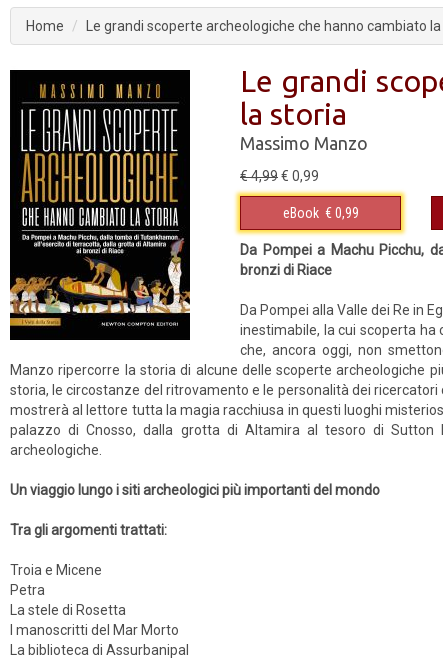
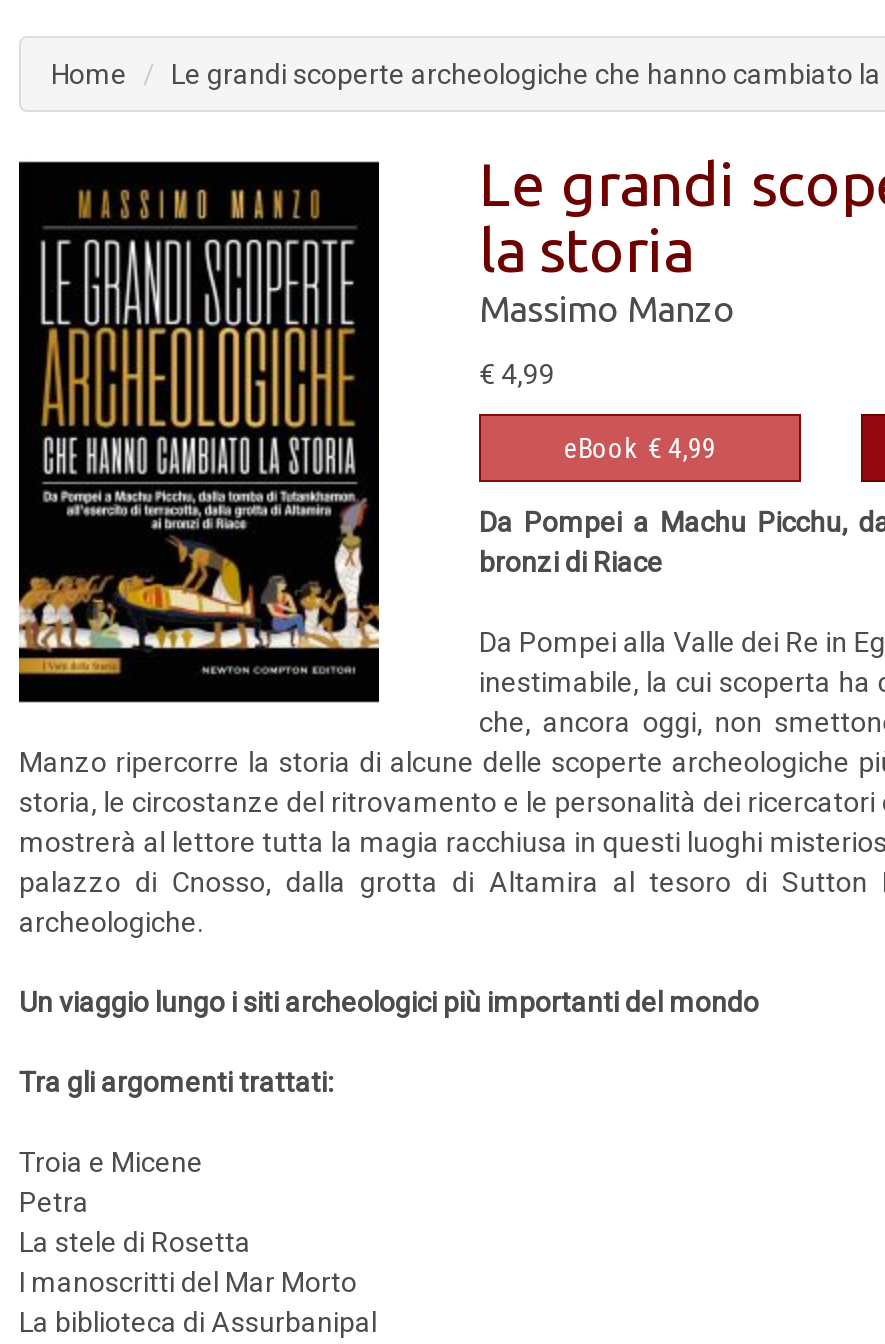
[240,168,319,184] € 4,99 € 0,99 -> [479,358,555,390] € 4,99
[283,205,359,221] eBook € 0,99 -> [564,432,716,464] eBook € 4,99

